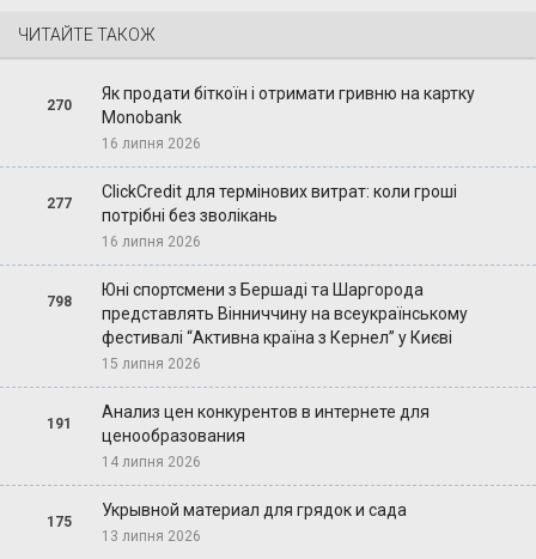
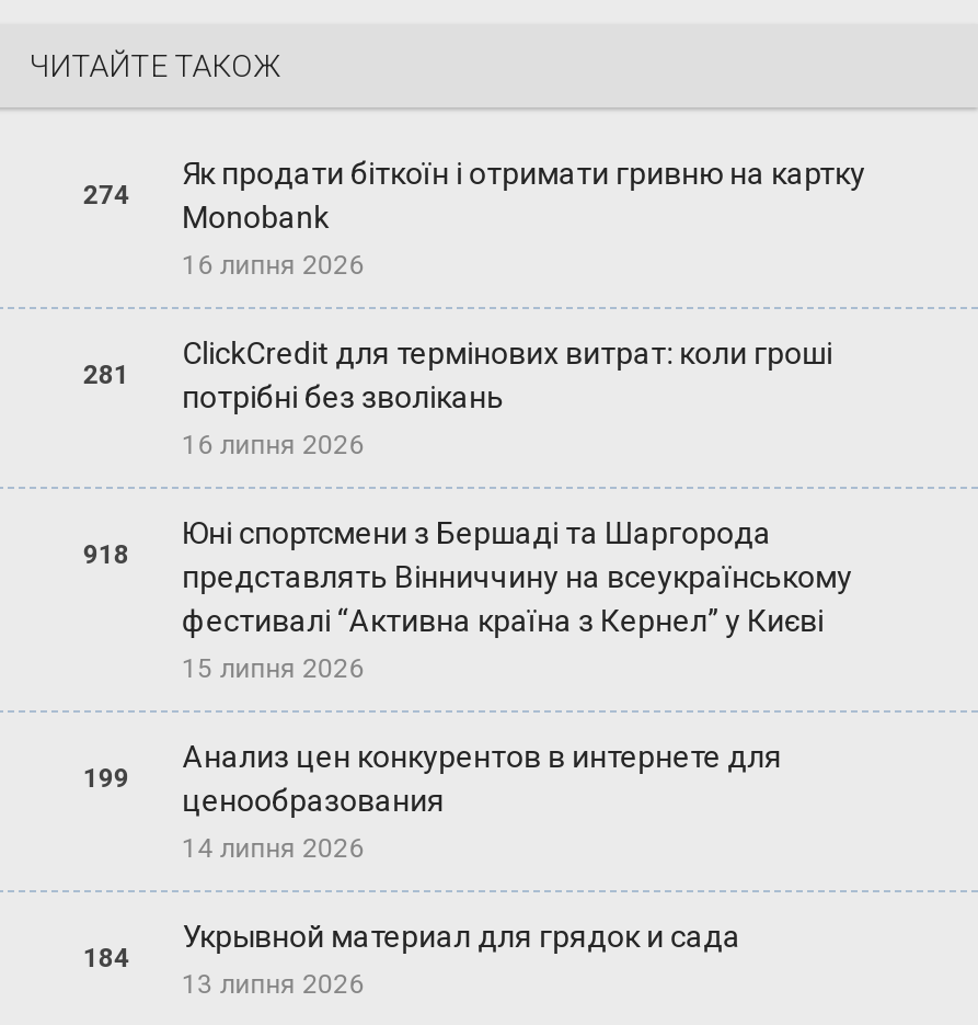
[47,97,72,113] 270 -> [83,179,129,210] 274
[47,195,72,212] 277 -> [83,359,129,390] 281
[47,293,72,310] 798 -> [83,539,129,570] 918
[47,415,72,432] 191 -> [83,763,129,793] 199
[47,513,72,530] 175 -> [83,942,129,973] 184

